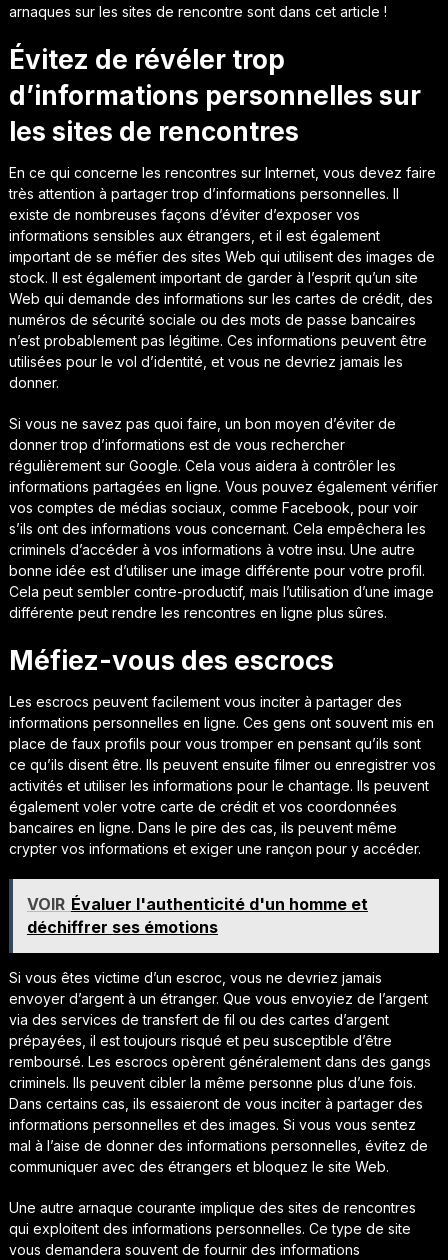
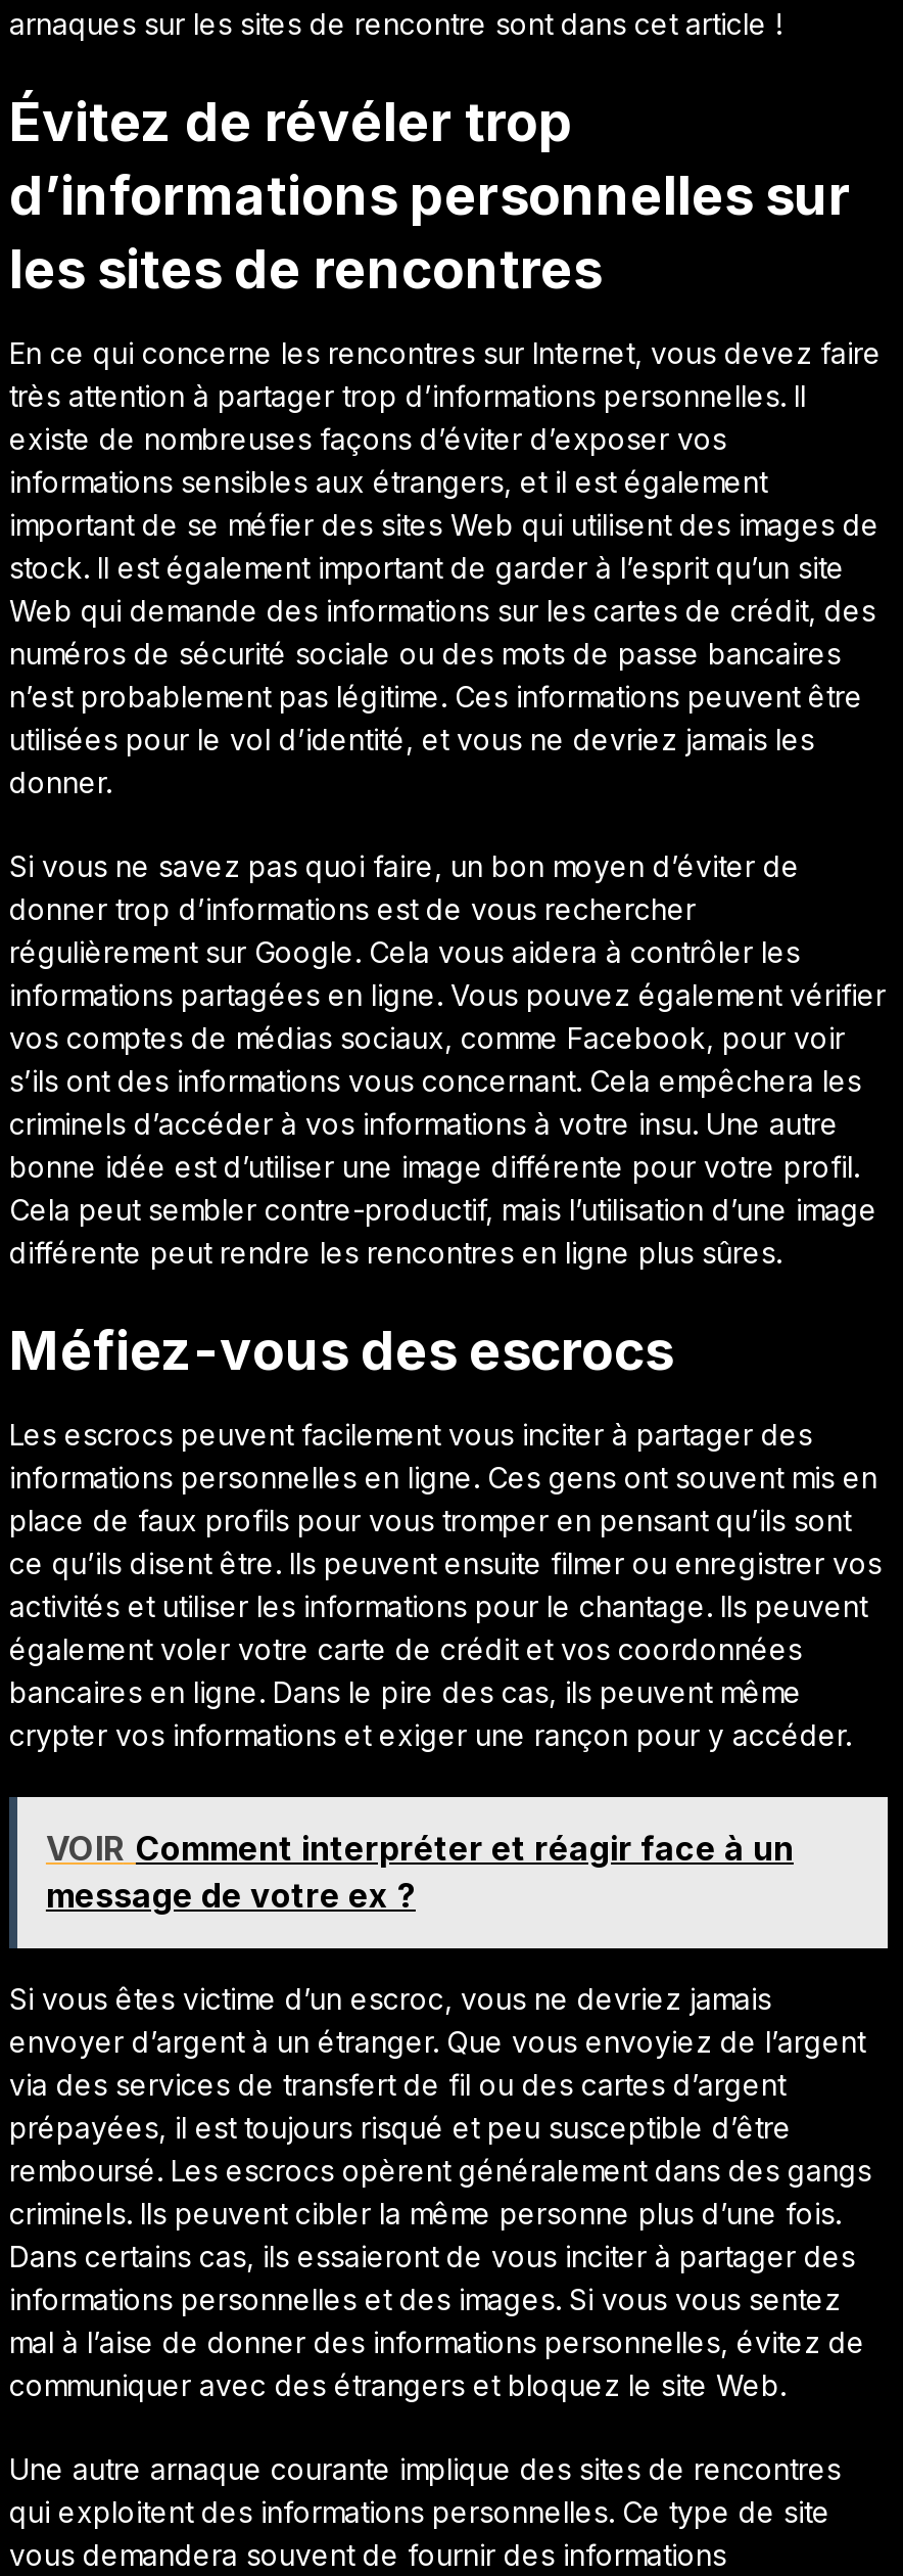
[27,894,368,937] VOIR Évaluer l'authenticité d'un homme et | déchiffrer ses émotions -> [46,1828,794,1916] VOIR Comment interpréter et réagir face à un | message de votre ex ?

